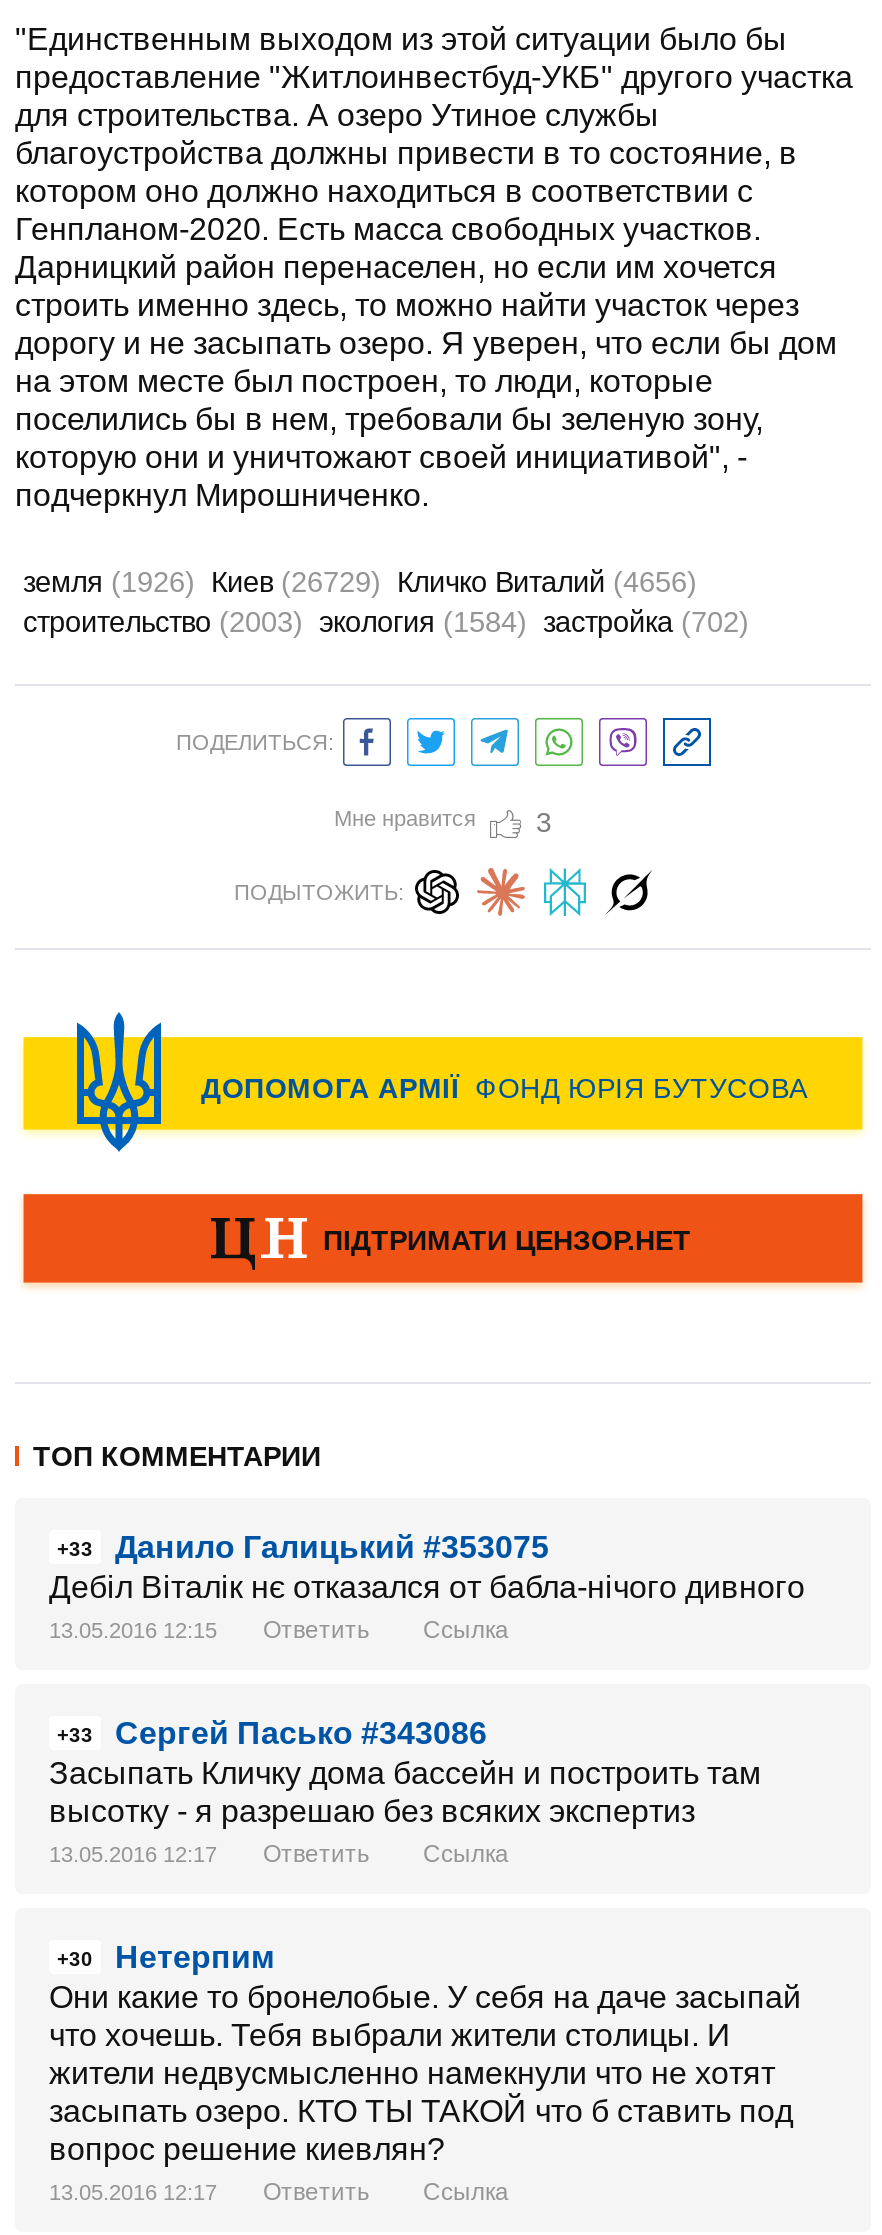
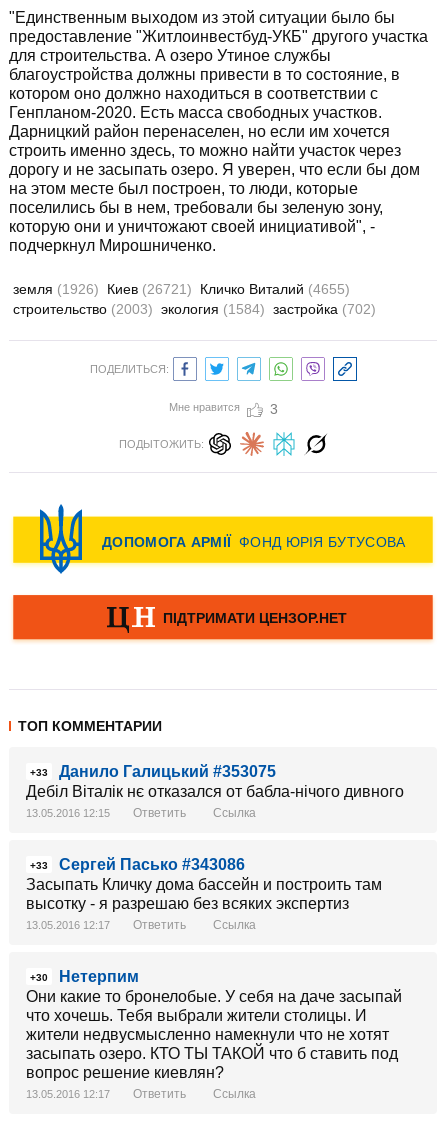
[23,566,697,598] земля (1926) Киев (26729) Кличко Виталий (4656) -> [13,281,350,297] земля (1926) Киев (26721) Кличко Виталий (4655)

